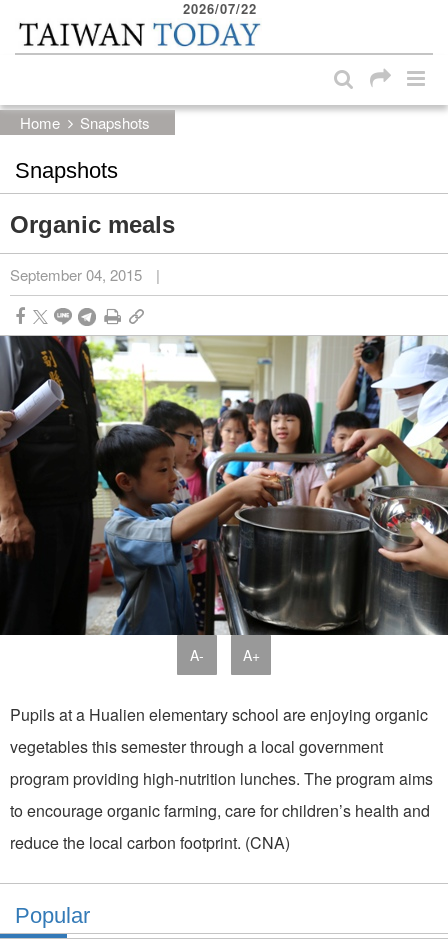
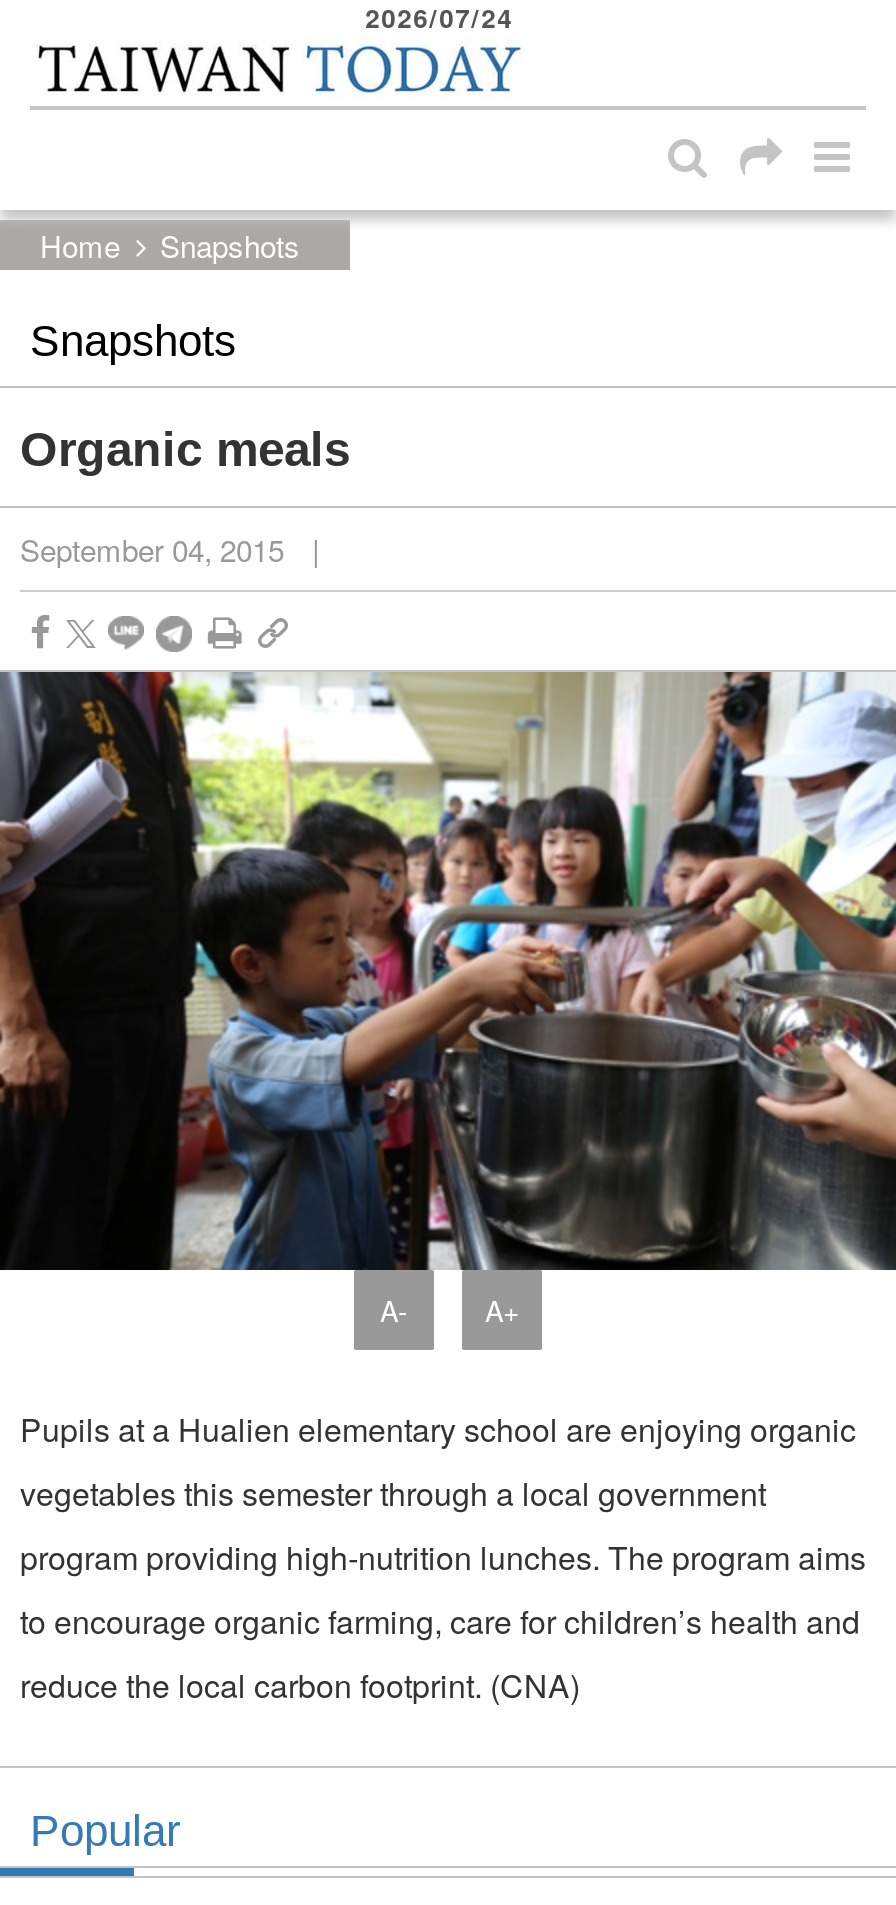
[183,0,257,18] 2026/07/22 -> [365,0,513,36] 2026/07/24

